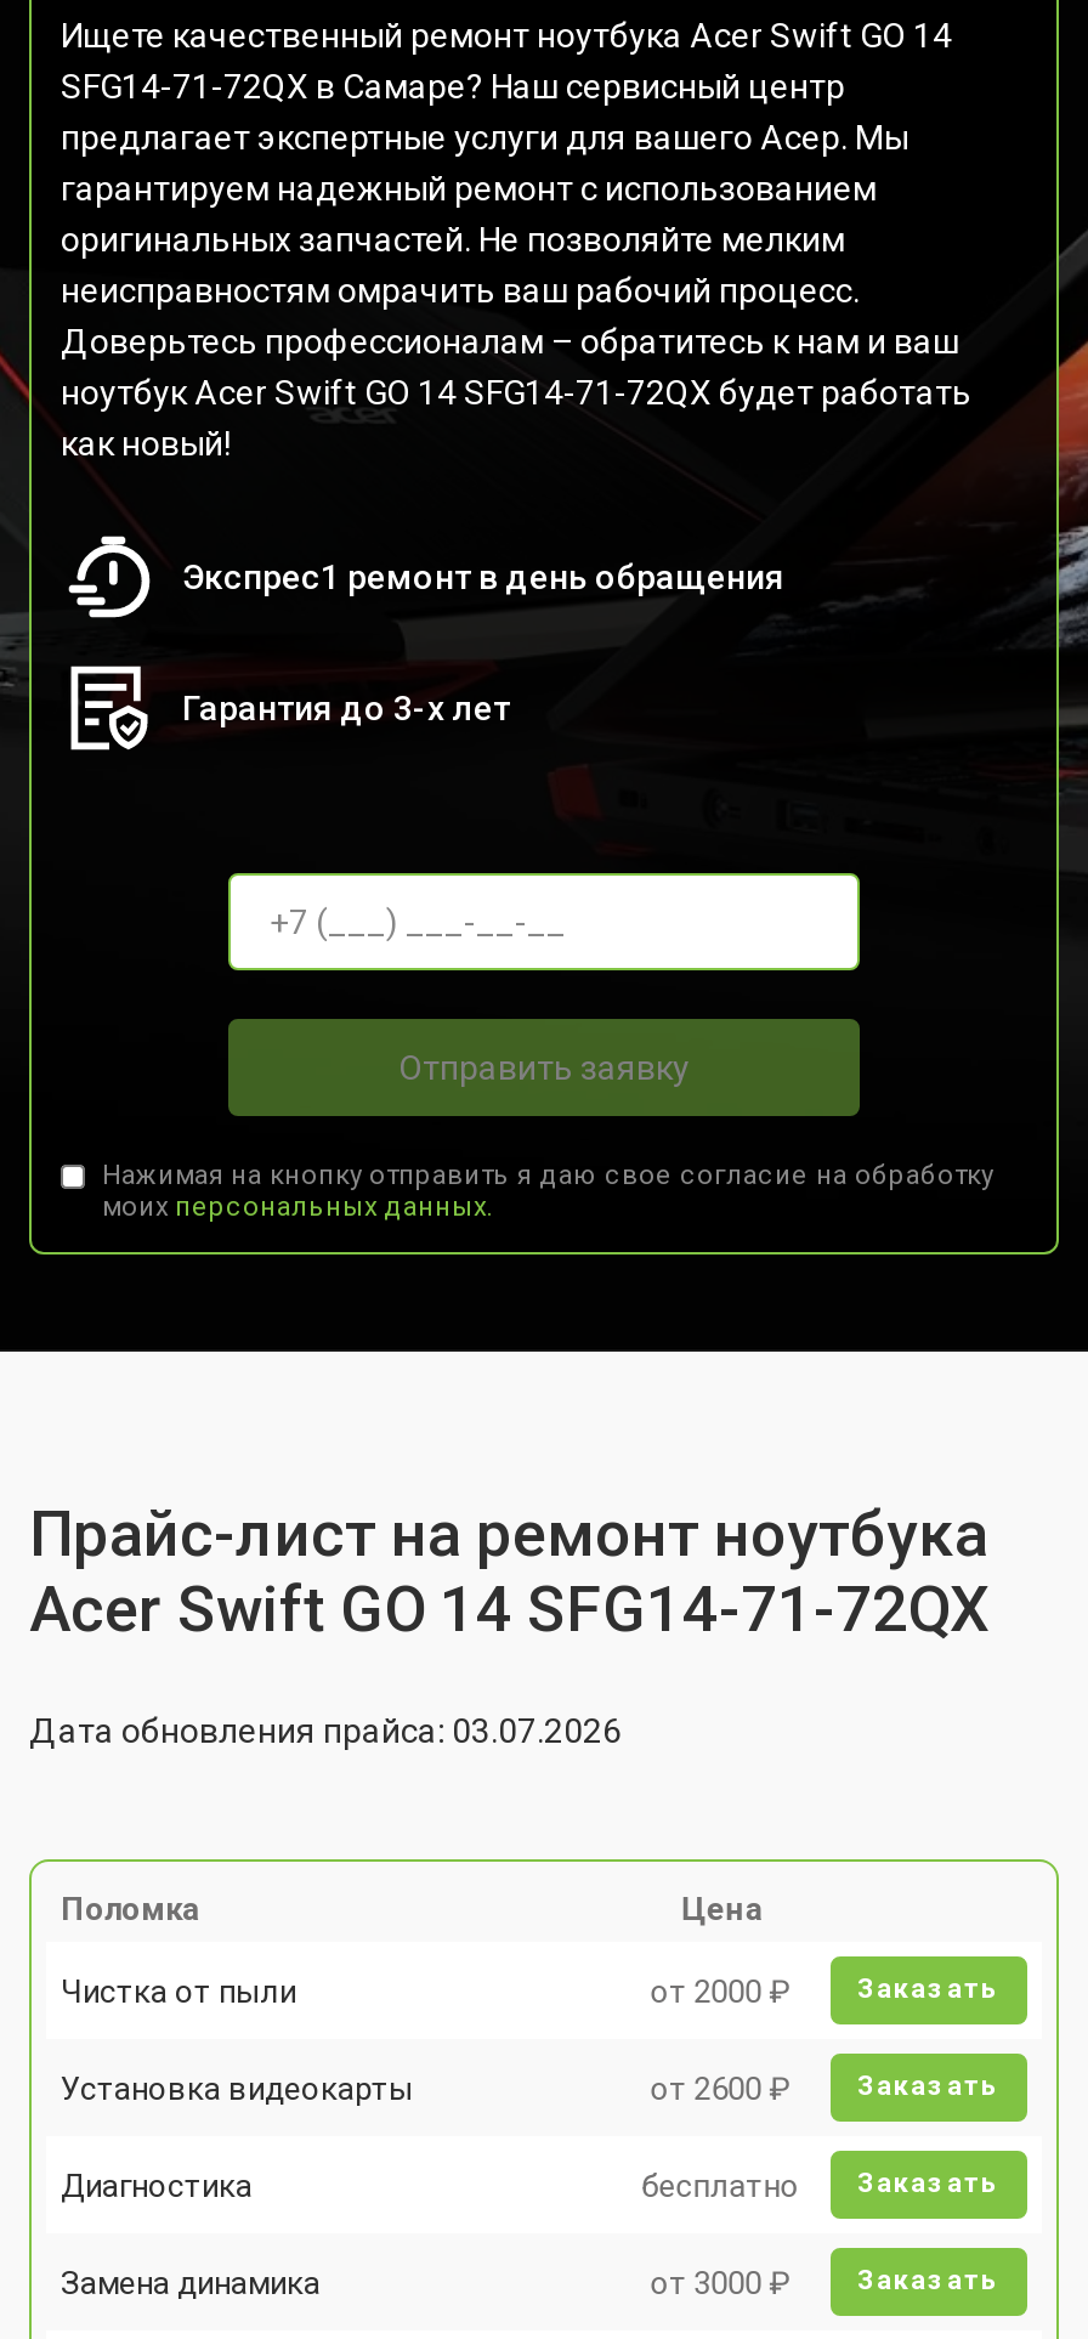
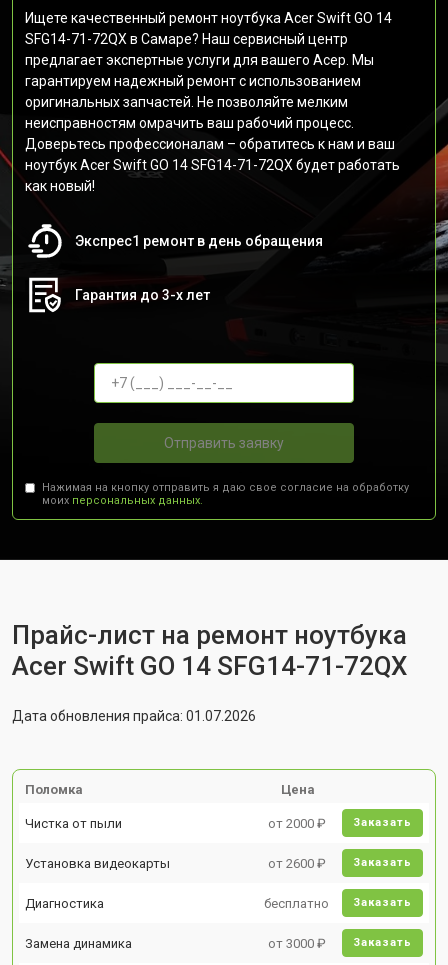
[29,1711,622,1750] Дата обновления прайса: 03.07.2026 -> [12,708,256,724] Дата обновления прайса: 01.07.2026

